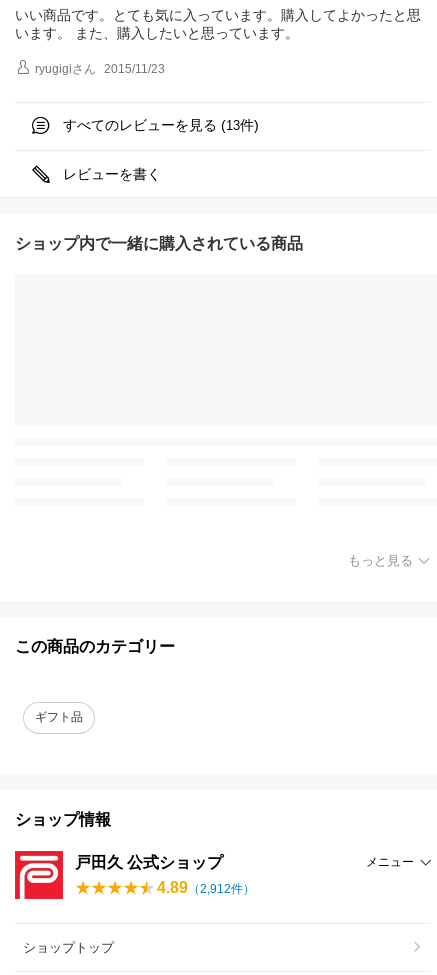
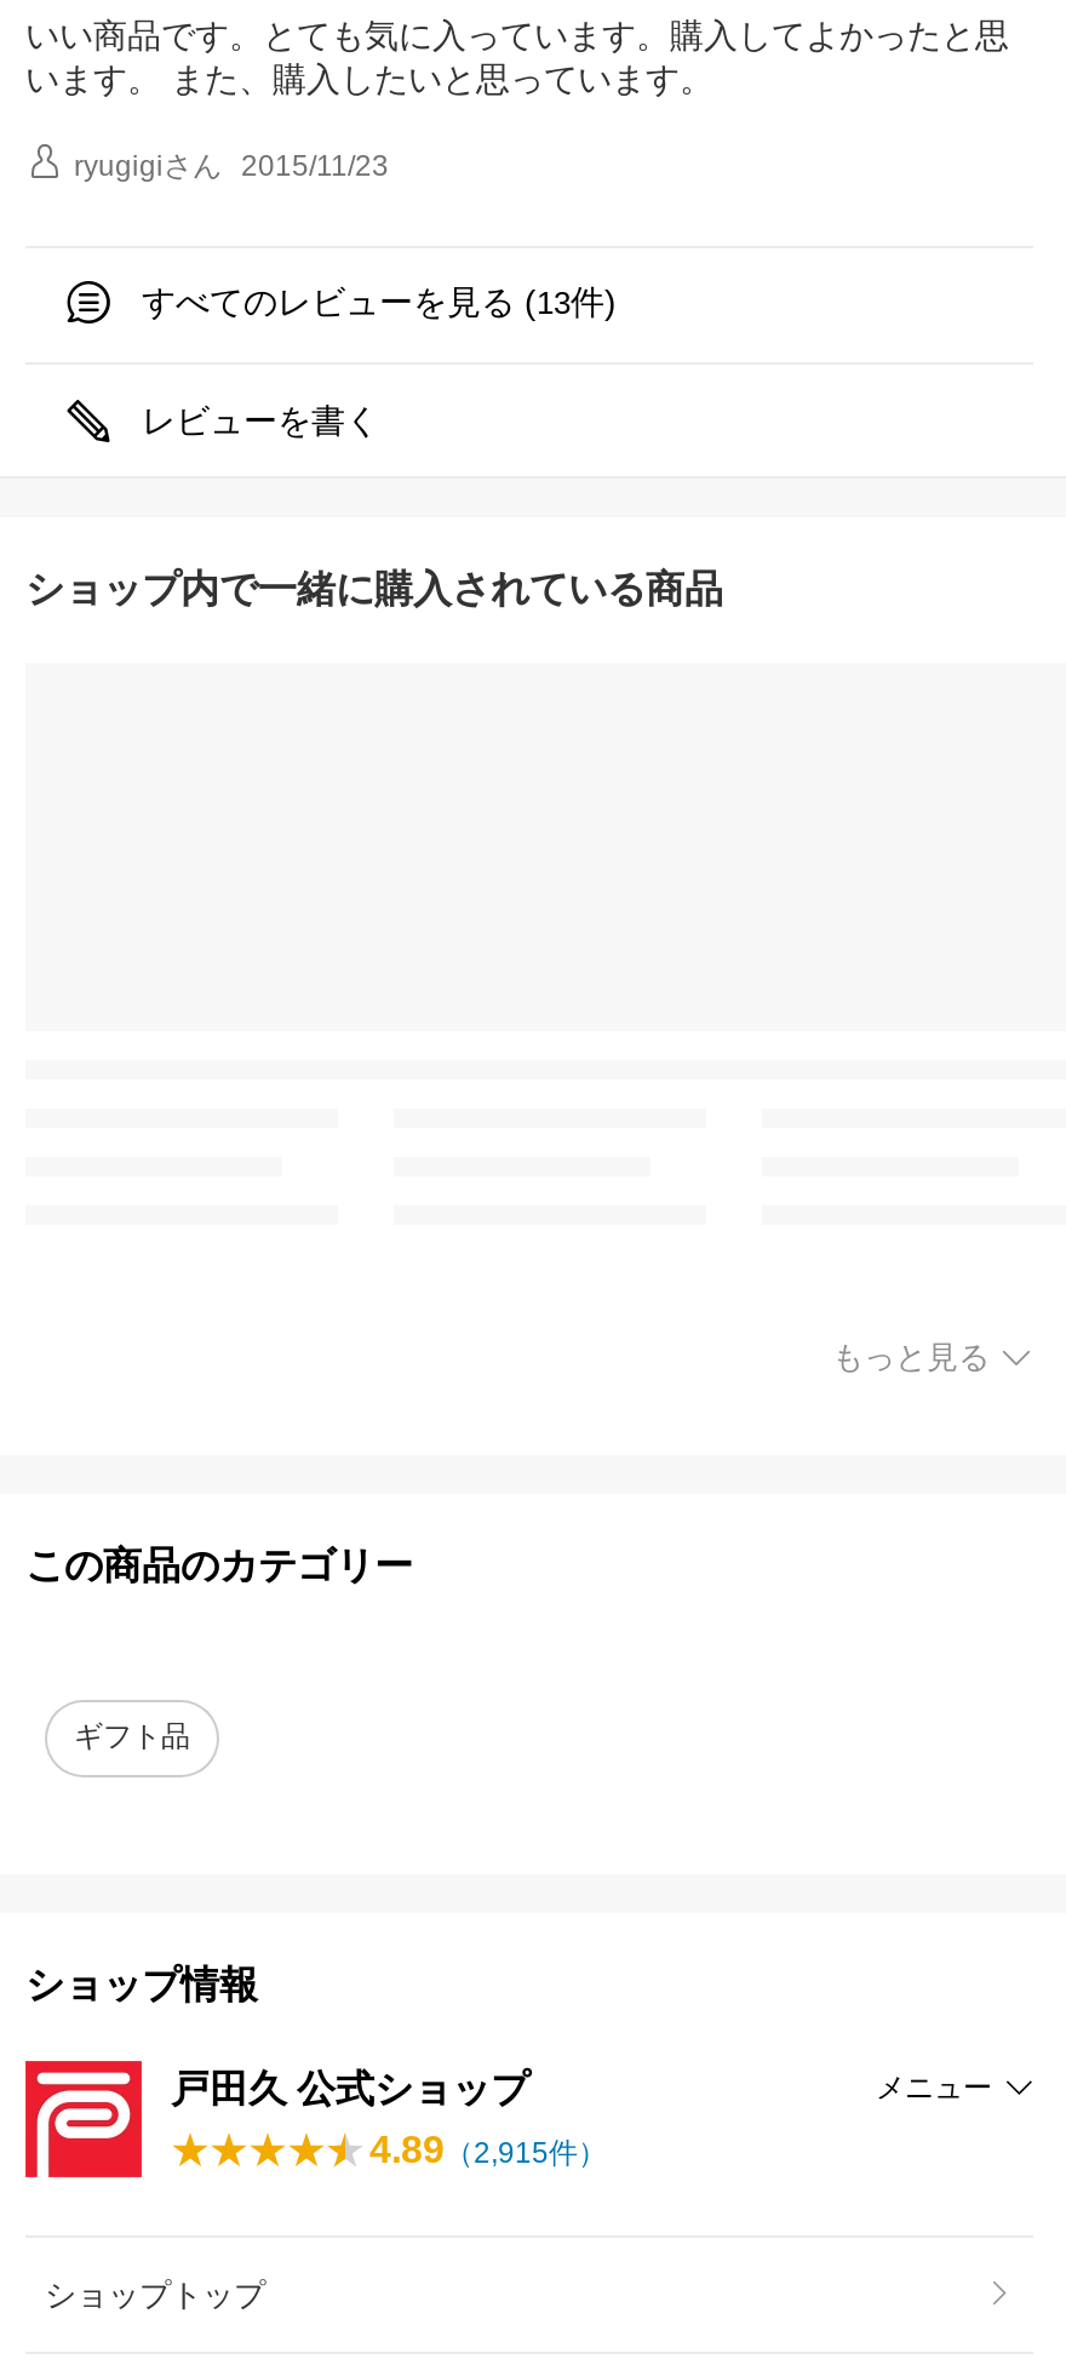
[157,879,255,896] 4.89（2,912件） -> [369,2129,607,2170] 4.89（2,915件）

